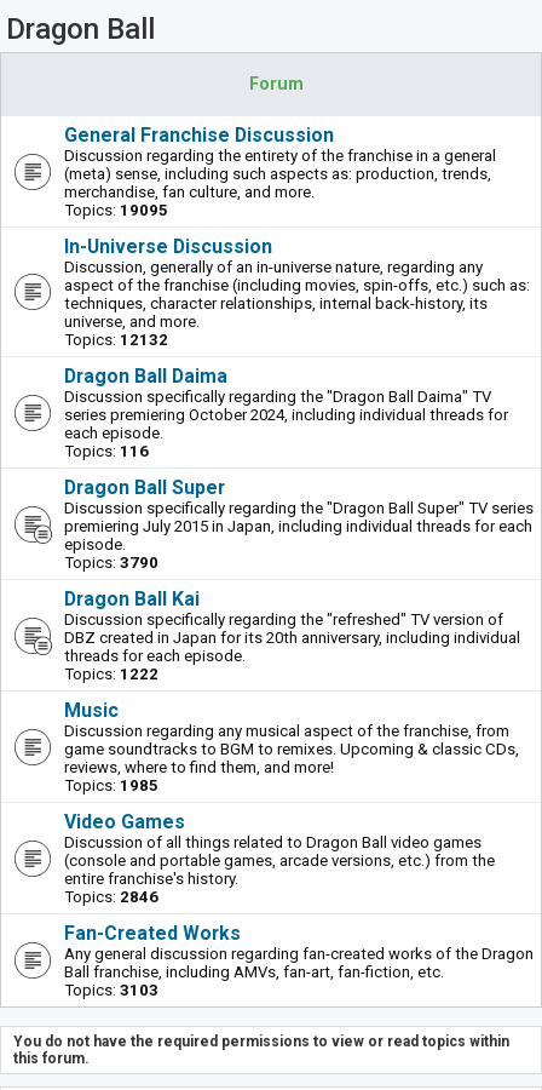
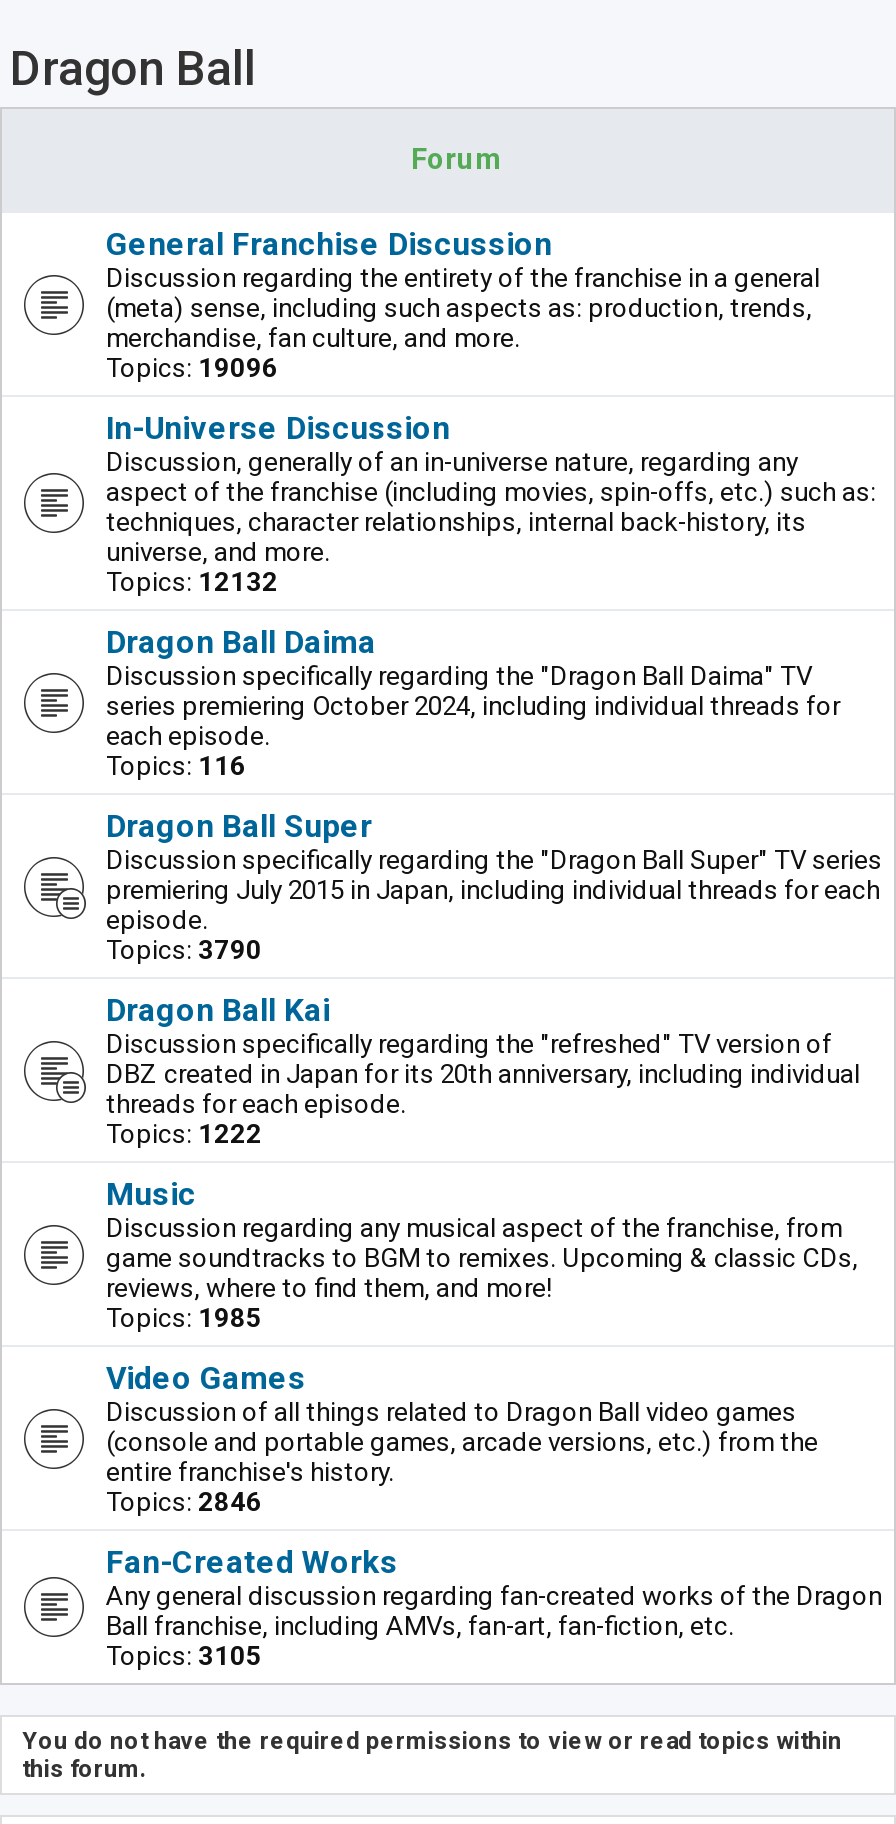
[64,201,168,219] Topics: 19095 -> [106,353,278,383] Topics: 19096
[64,981,158,999] Topics: 3103 -> [106,1641,262,1671] Topics: 3105

